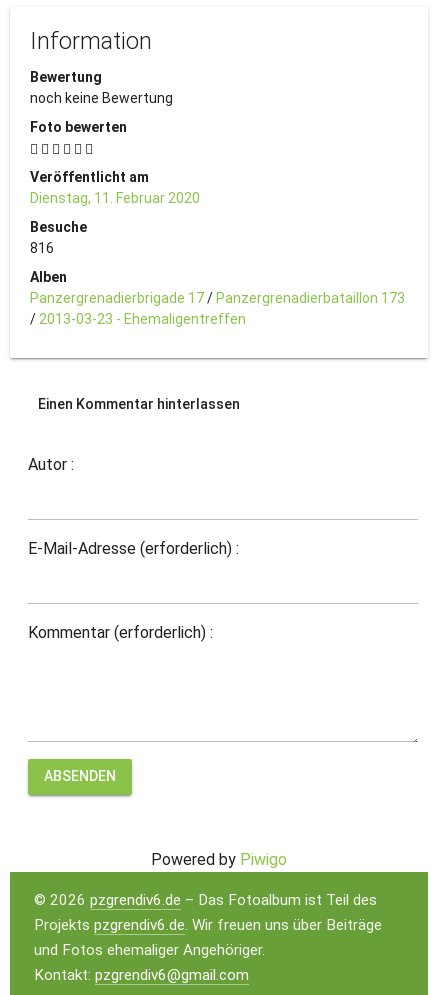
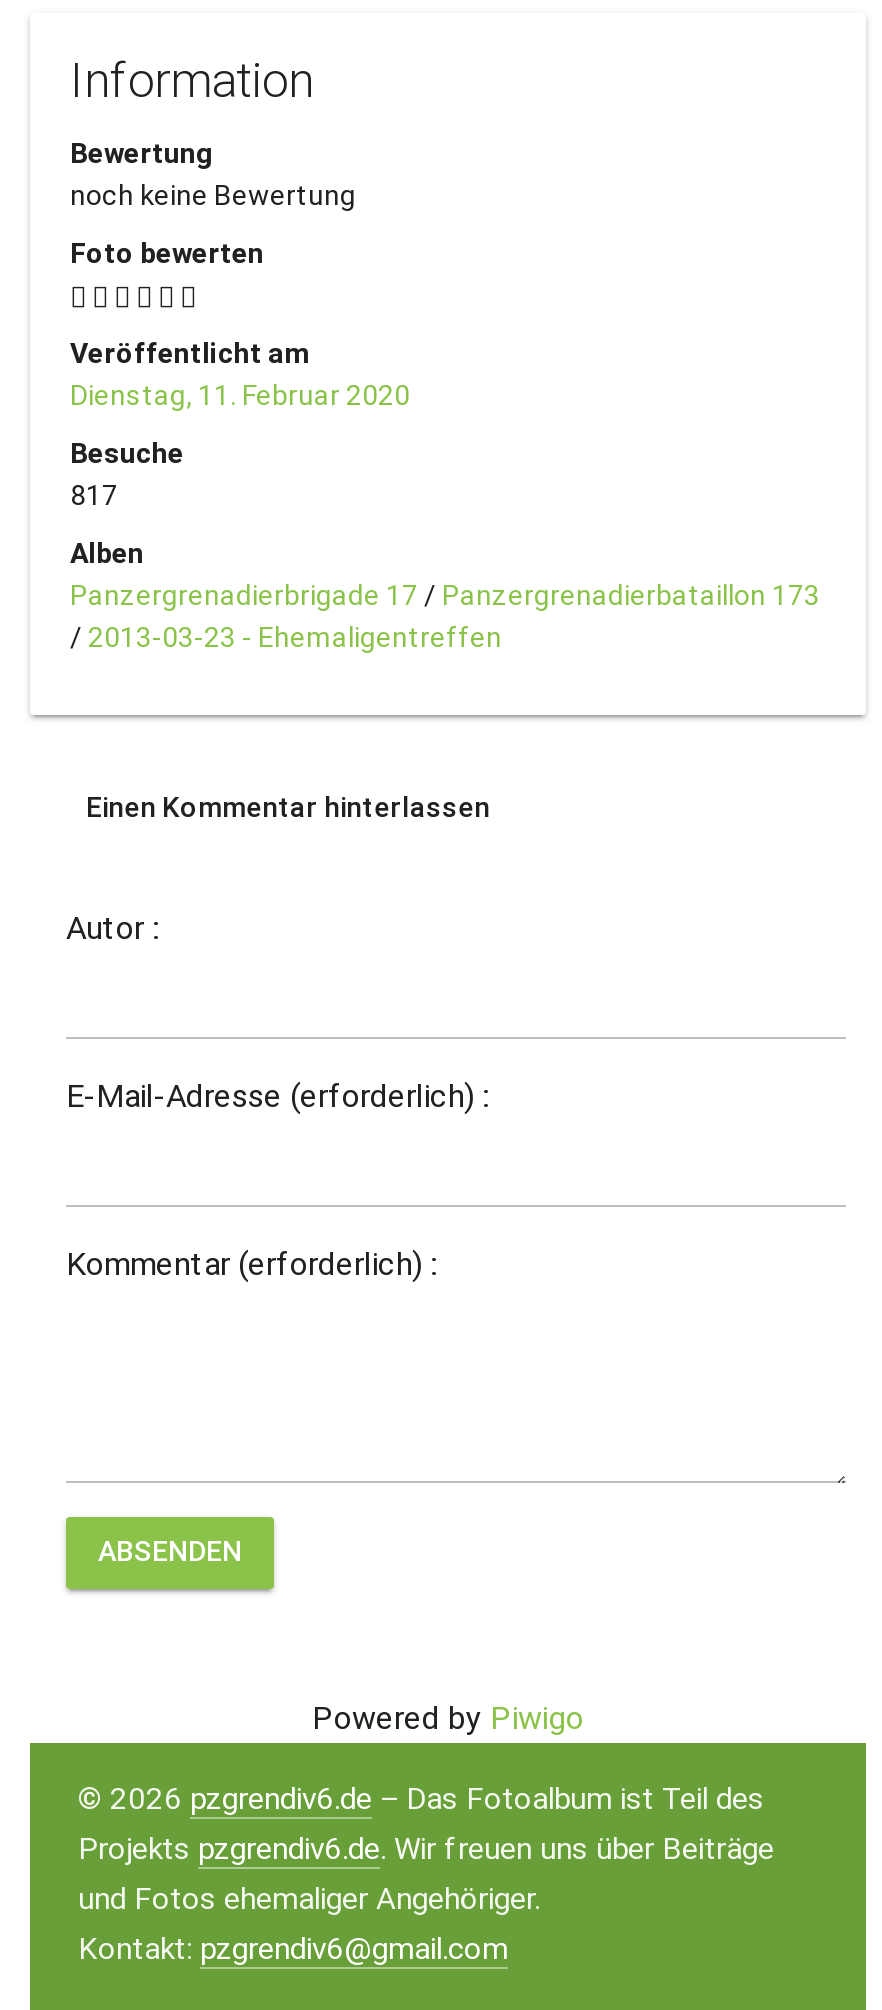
[30,240,54,256] 816 -> [70,479,118,511] 817

